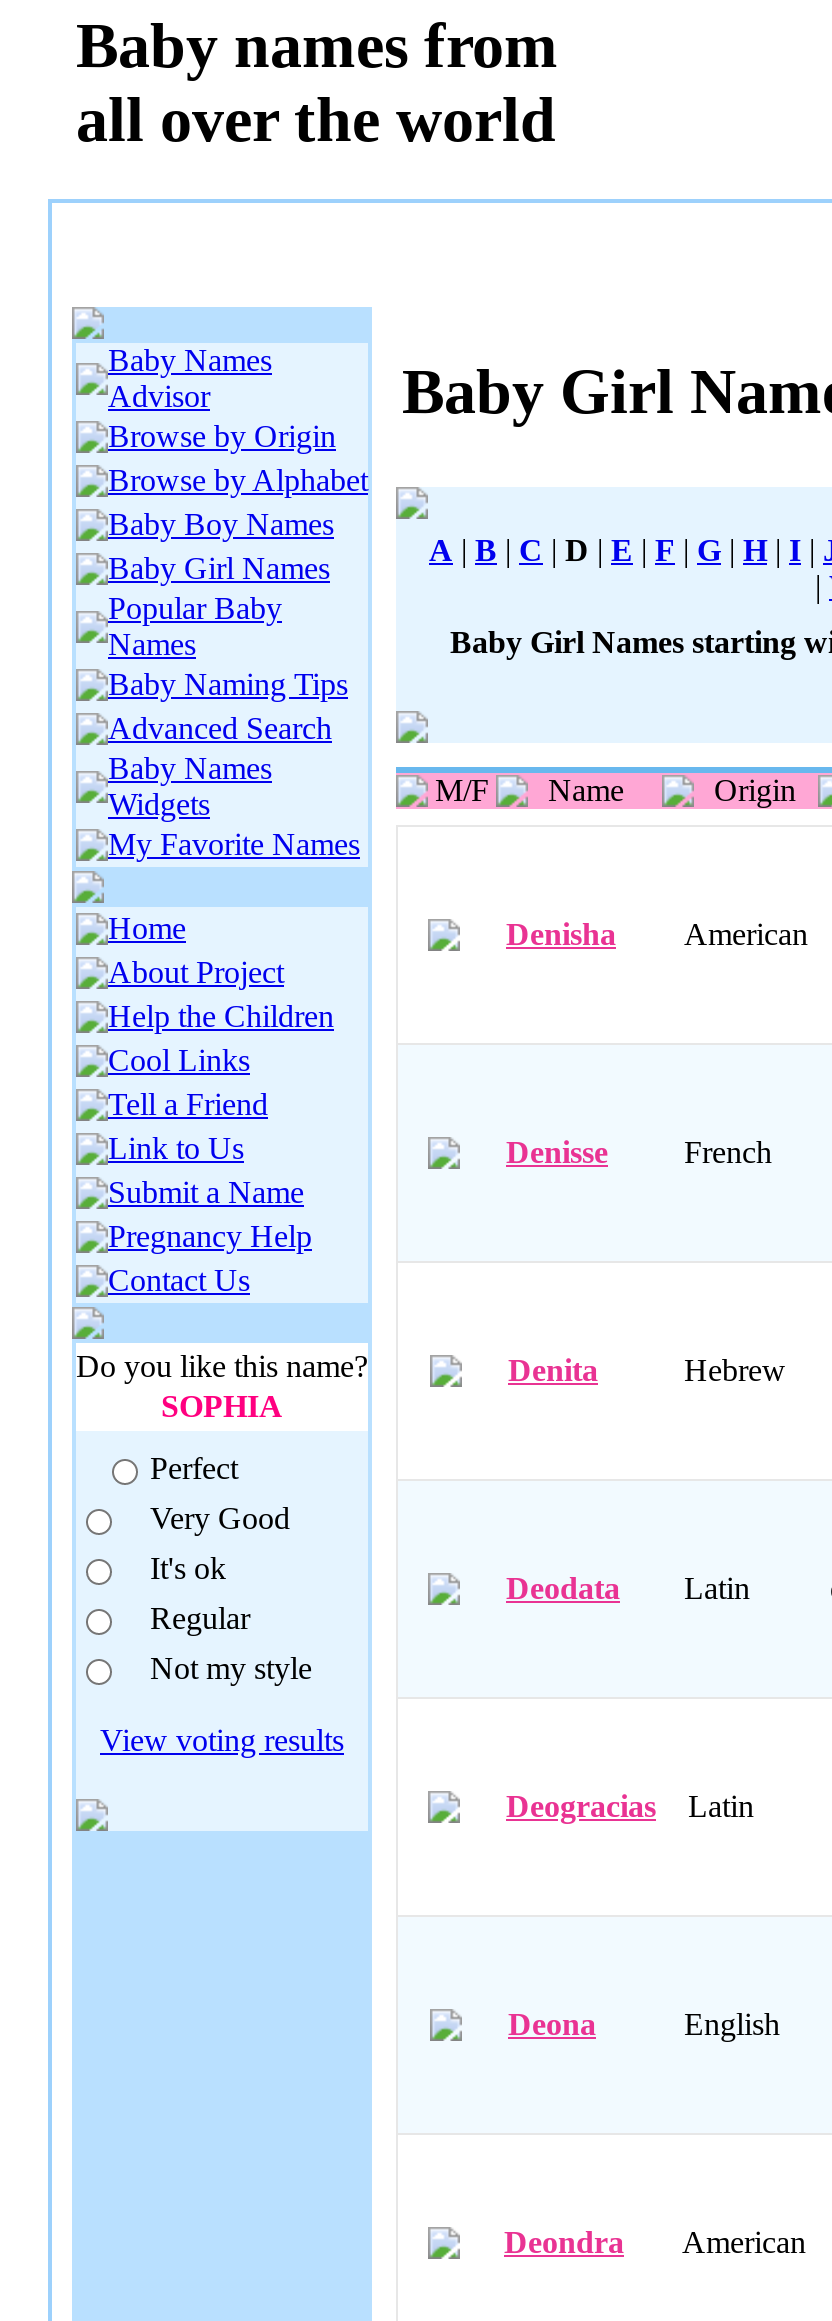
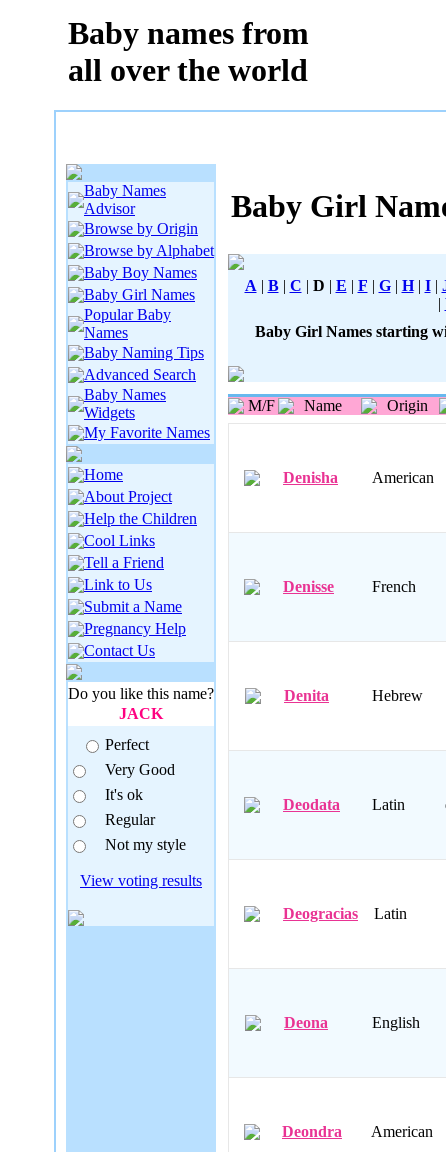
[161,1389,283,1423] SOPHIA -> [119,705,163,722] JACK

